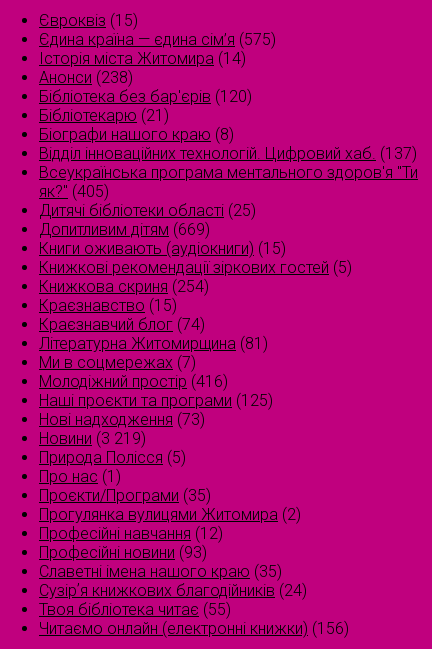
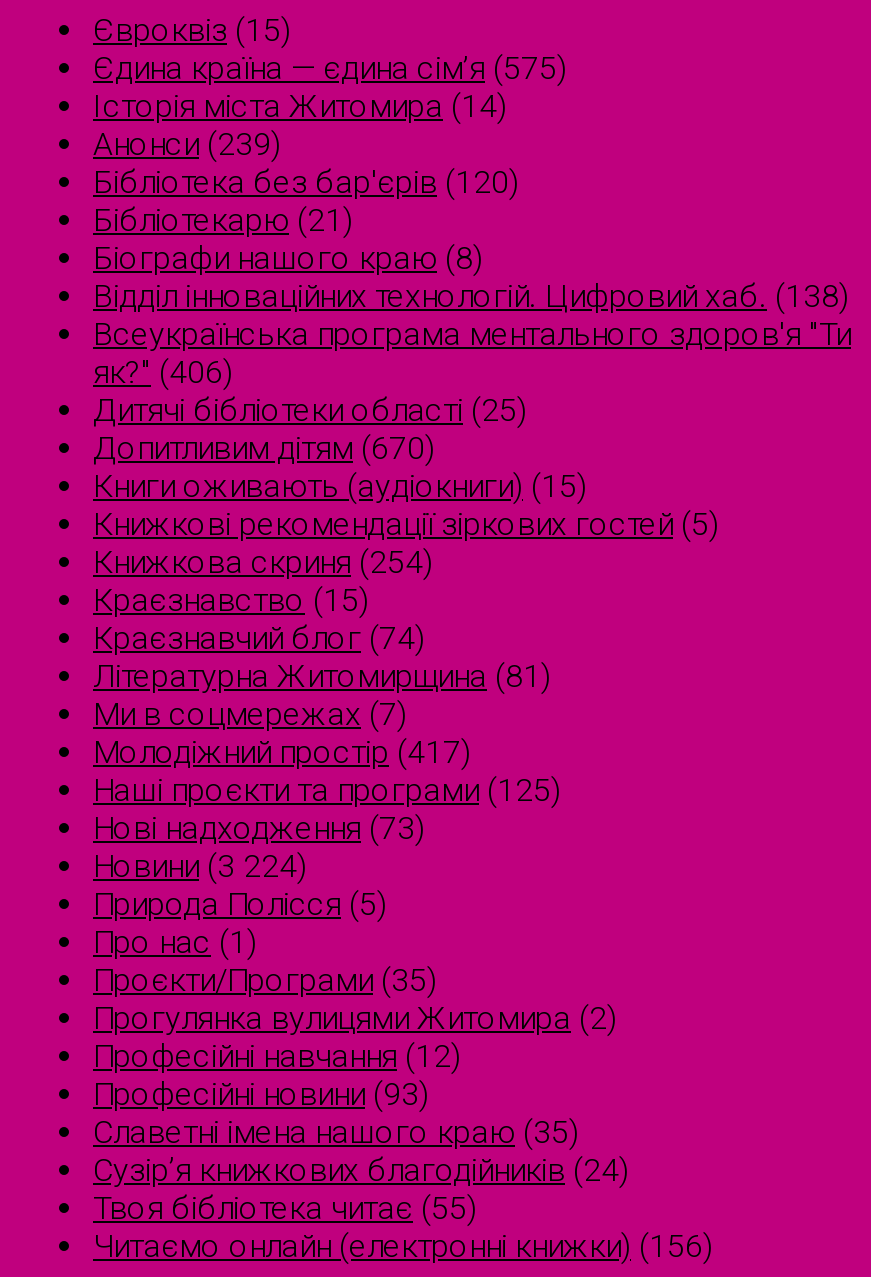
[39,68,133,87] Анонси (238) -> [93,125,281,163] Анонси (239)
[39,144,417,163] Відділ інноваційних технологій. Цифровий хаб. (137) -> [93,277,849,315] Відділ інноваційних технологій. Цифровий хаб. (138)
[39,182,109,201] як?" (405) -> [93,353,233,391] як?" (406)
[39,220,210,239] Допитливим дітям (669) -> [93,429,435,467] Допитливим дітям (670)
[39,372,228,391] Молодіжний простір (416) -> [93,733,471,771] Молодіжний простір (417)
[39,429,146,448] Новини (3 219) -> [93,847,307,885] Новини (3 224)

